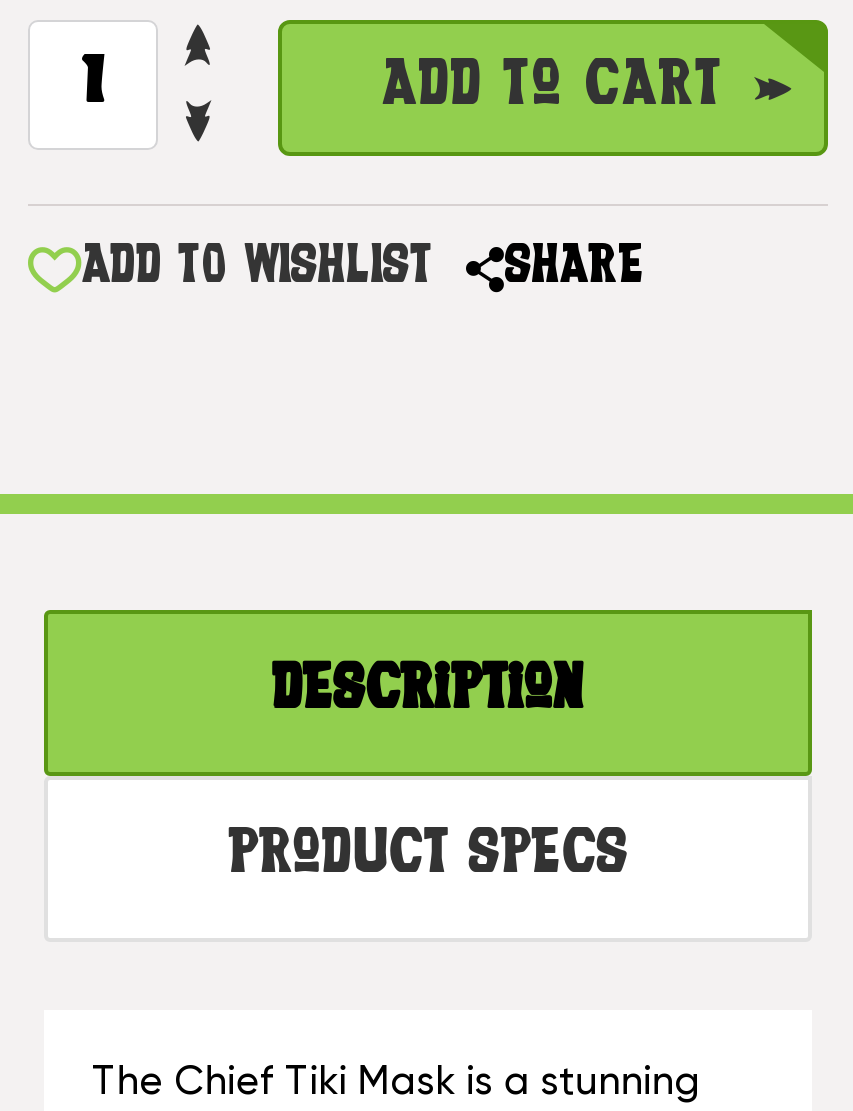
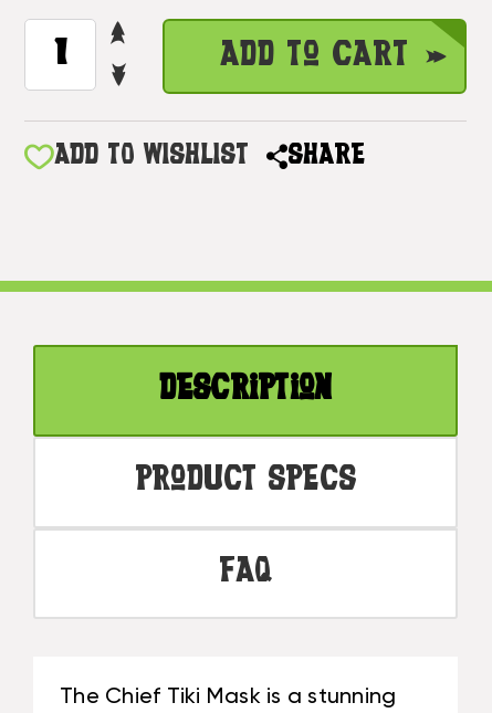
none -> [218,557,272,589] FAQ

